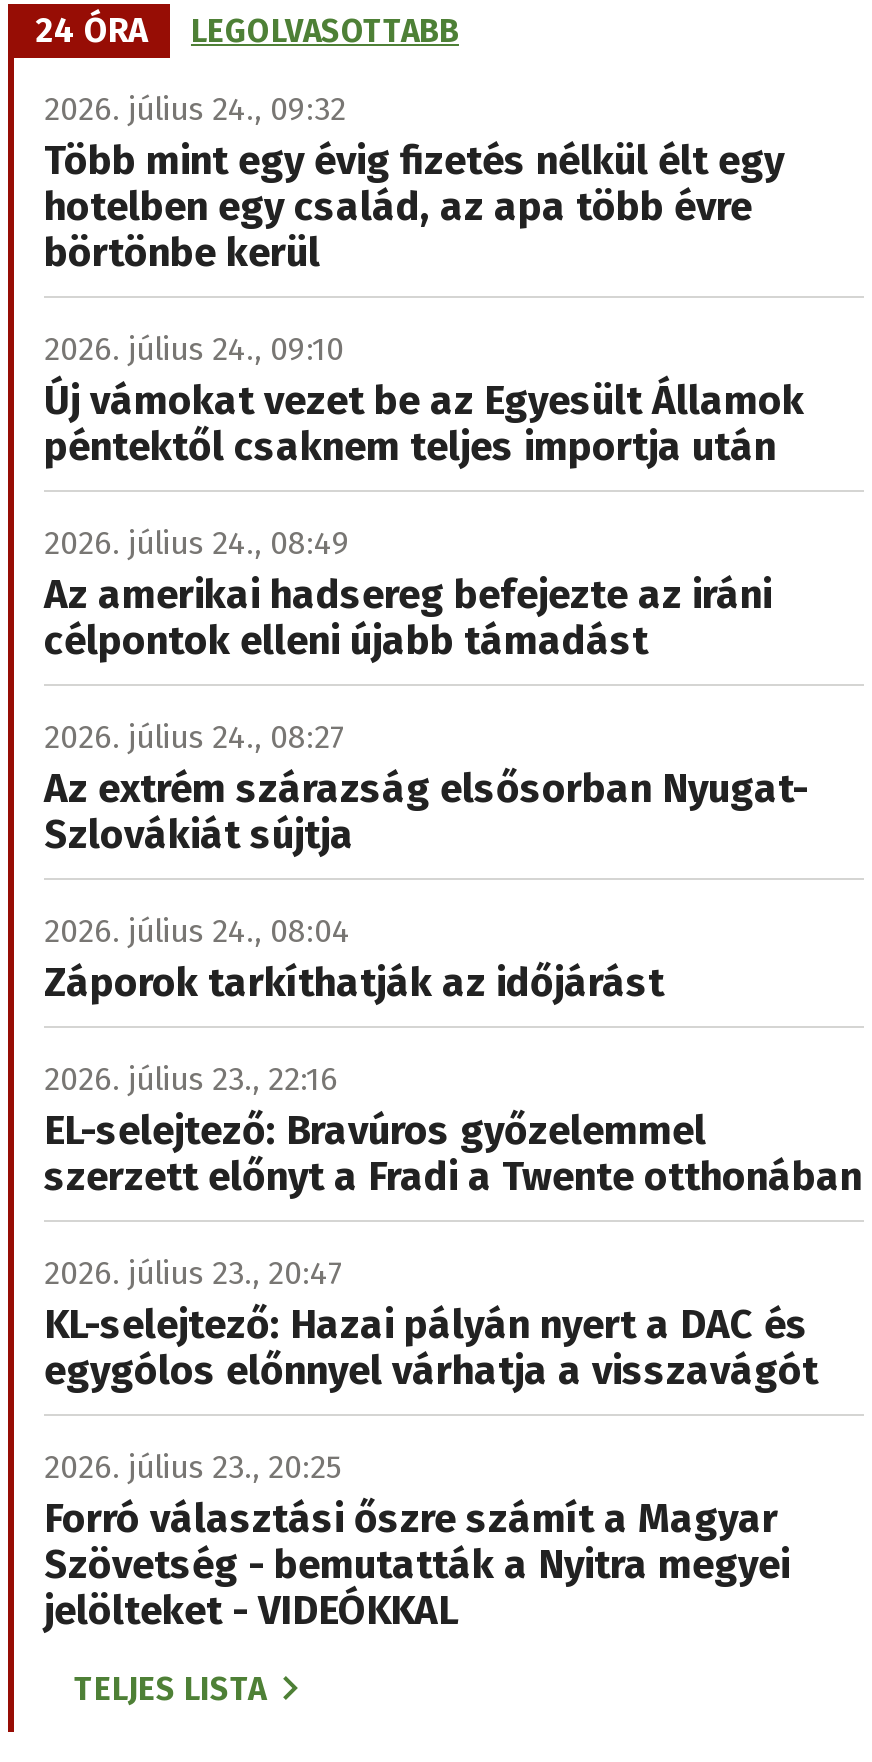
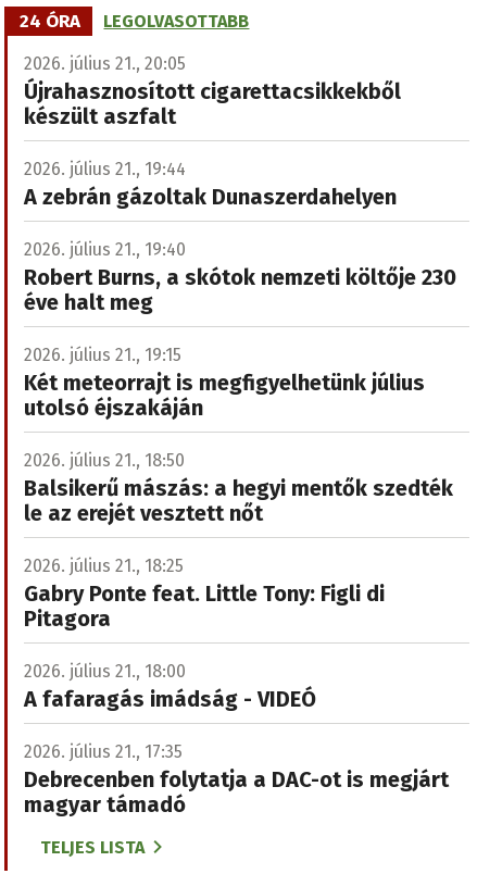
[44,91,784,277] 2026. július 24., 09:32 | Több mint egy évig fizetés nélkül élt egy | hotelben egy család, az apa több évre | börtönbe kerül -> [24,54,401,130] 2026. július 21., 20:05 | Újrahasznosított cigarettacsikkekből | készült aszfalt
[44,331,804,471] 2026. július 24., 09:10 | Új vámokat vezet be az Egyesült Államok | péntektől csaknem teljes importja után -> [24,159,397,210] 2026. július 21., 19:44 | A zebrán gázoltak Dunaszerdahelyen
[44,525,772,665] 2026. július 24., 08:49 | Az amerikai hadsereg befejezte az iráni | célpontok elleni újabb támadást -> [24,239,456,316] 2026. július 21., 19:40 | Robert Burns, a skótok nemzeti költője 230 | éve halt meg
[44,719,808,859] 2026. július 24., 08:27 | Az extrém szárazság elsősorban Nyugat- | Szlovákiát sújtja -> [24,345,425,421] 2026. július 21., 19:15 | Két meteorrajt is megfigyelhetünk július | utolsó éjszakáján
[44,913,664,1007] 2026. július 24., 08:04 | Záporok tarkíthatják az időjárást -> [24,450,453,526] 2026. július 21., 18:50 | Balsikerű mászás: a hegyi mentők szedték | le az erejét vesztett nőt
[44,1061,862,1201] 2026. július 23., 22:16 | EL-selejtező: Bravúros győzelemmel | szerzett előnyt a Fradi a Twente otthonában -> [24,556,385,632] 2026. július 21., 18:25 | Gabry Ponte feat. Little Tony: Figli di | Pitagora
[44,1255,818,1395] 2026. július 23., 20:47 | KL-selejtező: Hazai pályán nyert a DAC és | egygólos előnnyel várhatja a visszavágót -> [24,661,316,712] 2026. július 21., 18:00 | A fafaragás imádság - VIDEÓ
[44,1449,790,1635] 2026. július 23., 20:25 | Forró választási őszre számít a Magyar | Szövetség - bemutatták a Nyitra megyei | jelölteket - VIDEÓKKAL -> [24,742,449,818] 2026. július 21., 17:35 | Debrecenben folytatja a DAC-ot is megjárt | magyar támadó

